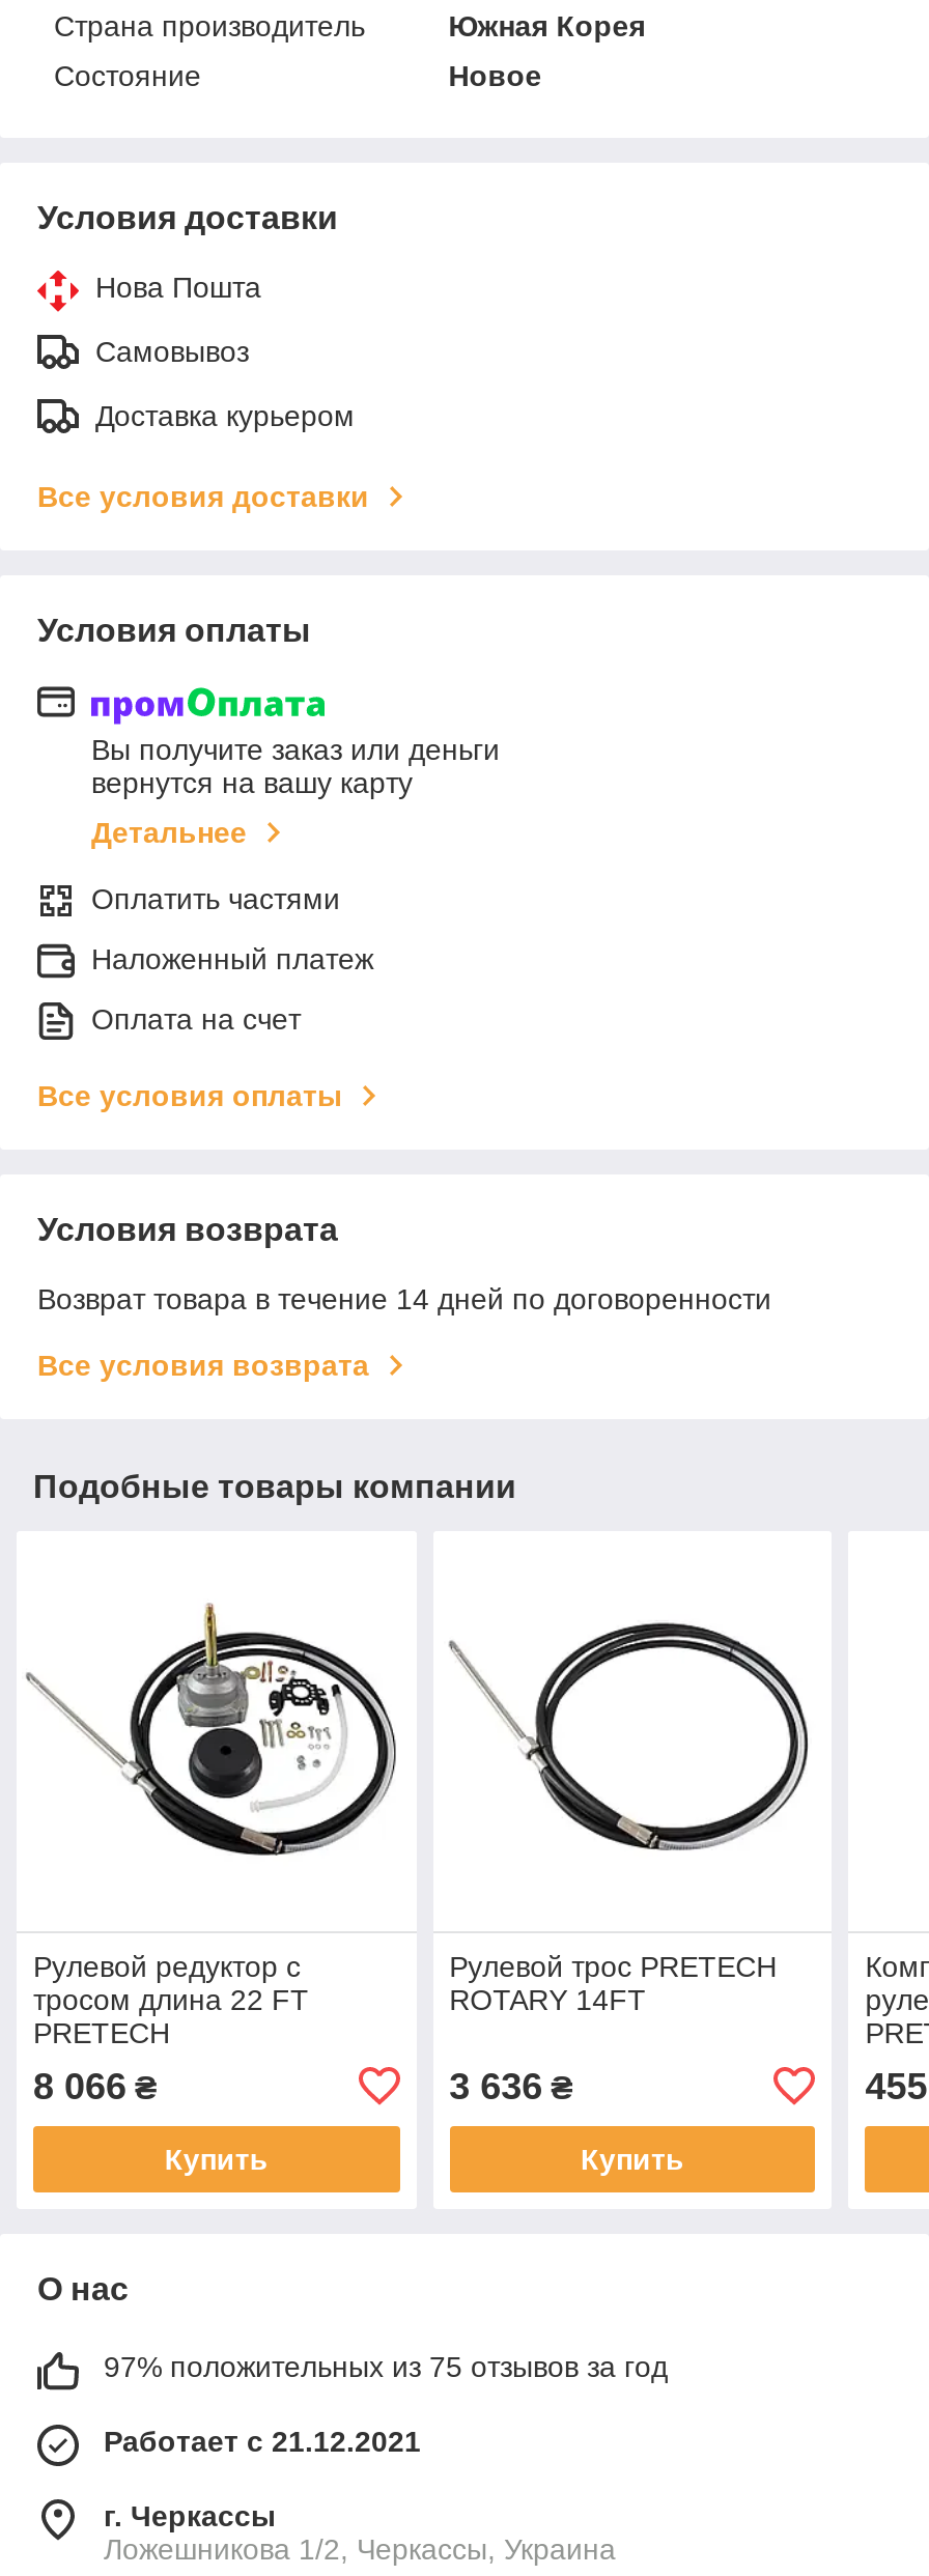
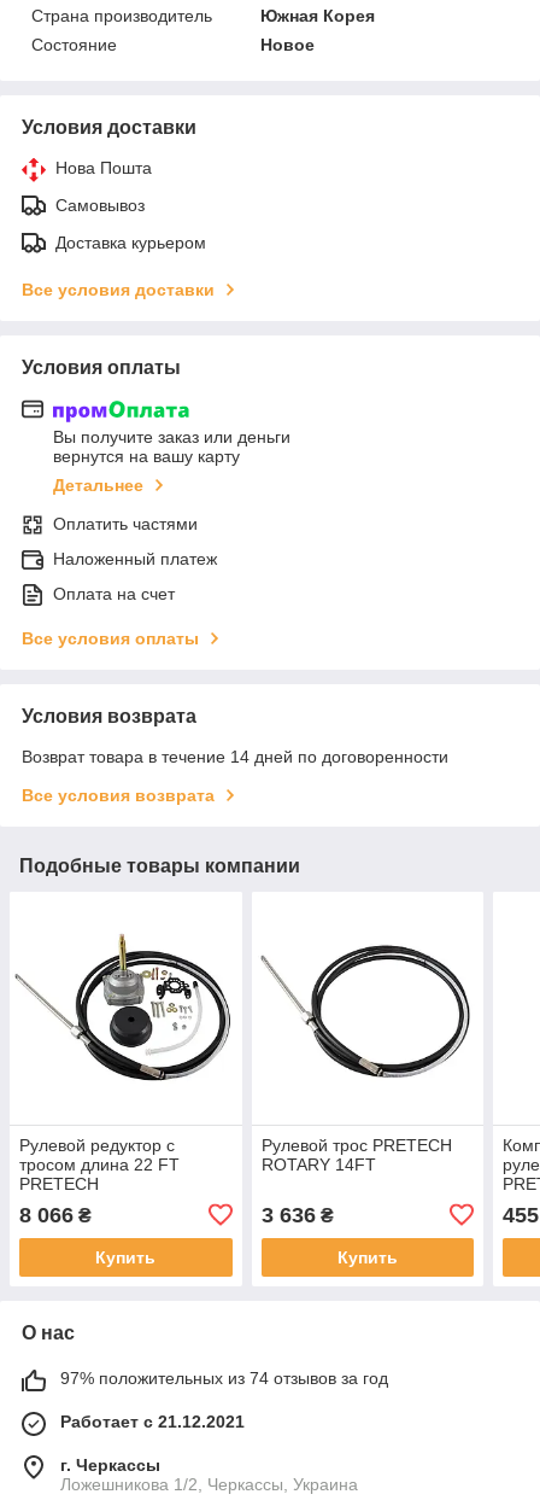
[104,2350,668,2383] 97% положительных из 75 отзывов за год -> [60,1368,388,1387] 97% положительных из 74 отзывов за год

